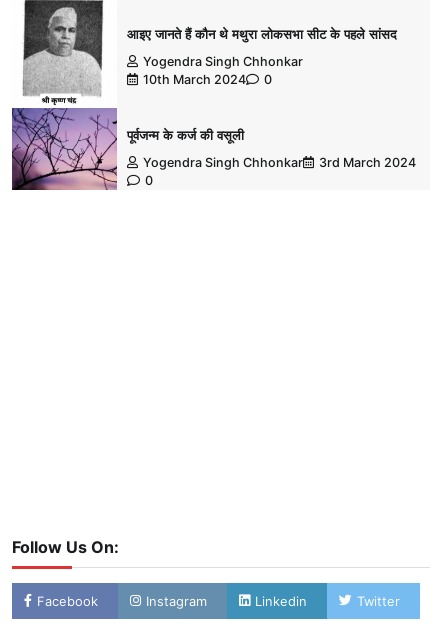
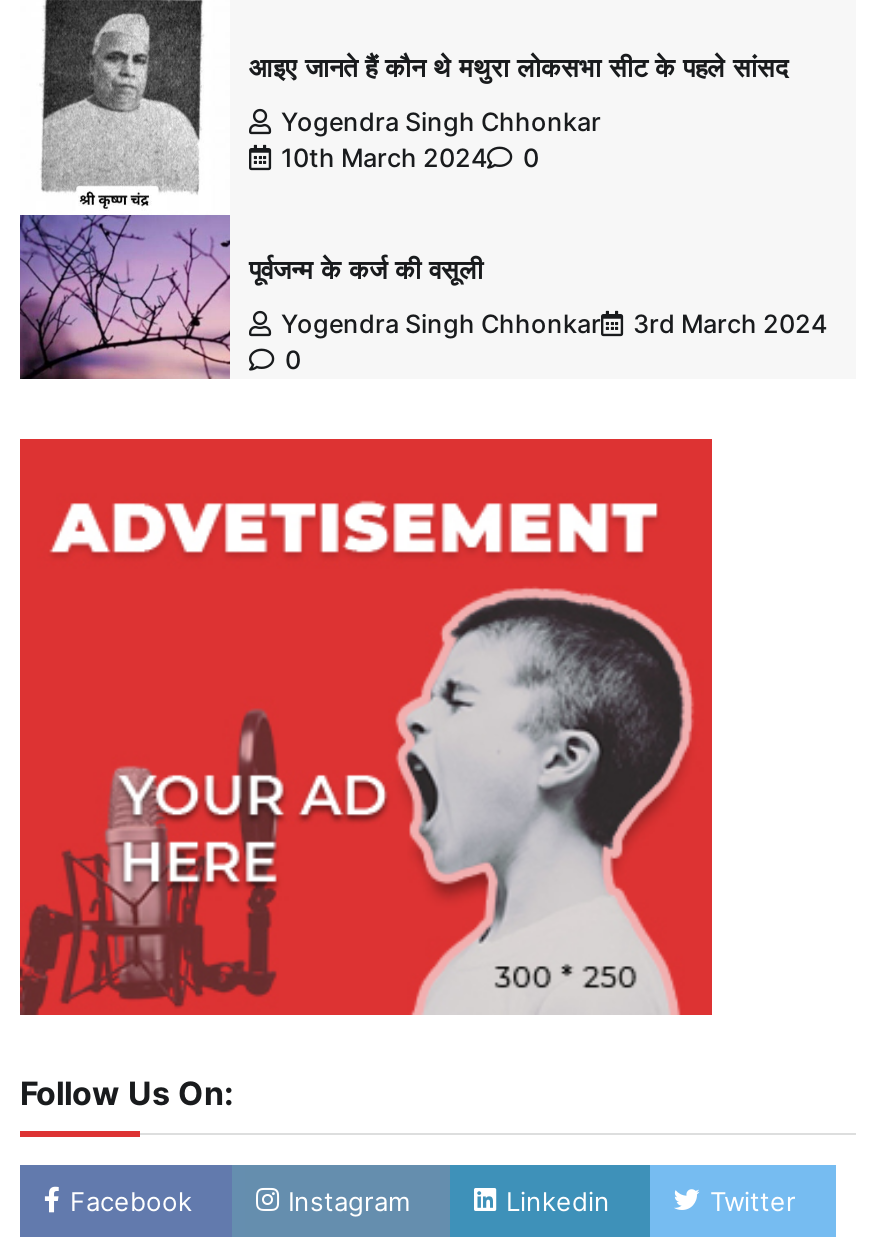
none -> [18,436,714,1018] [image]

